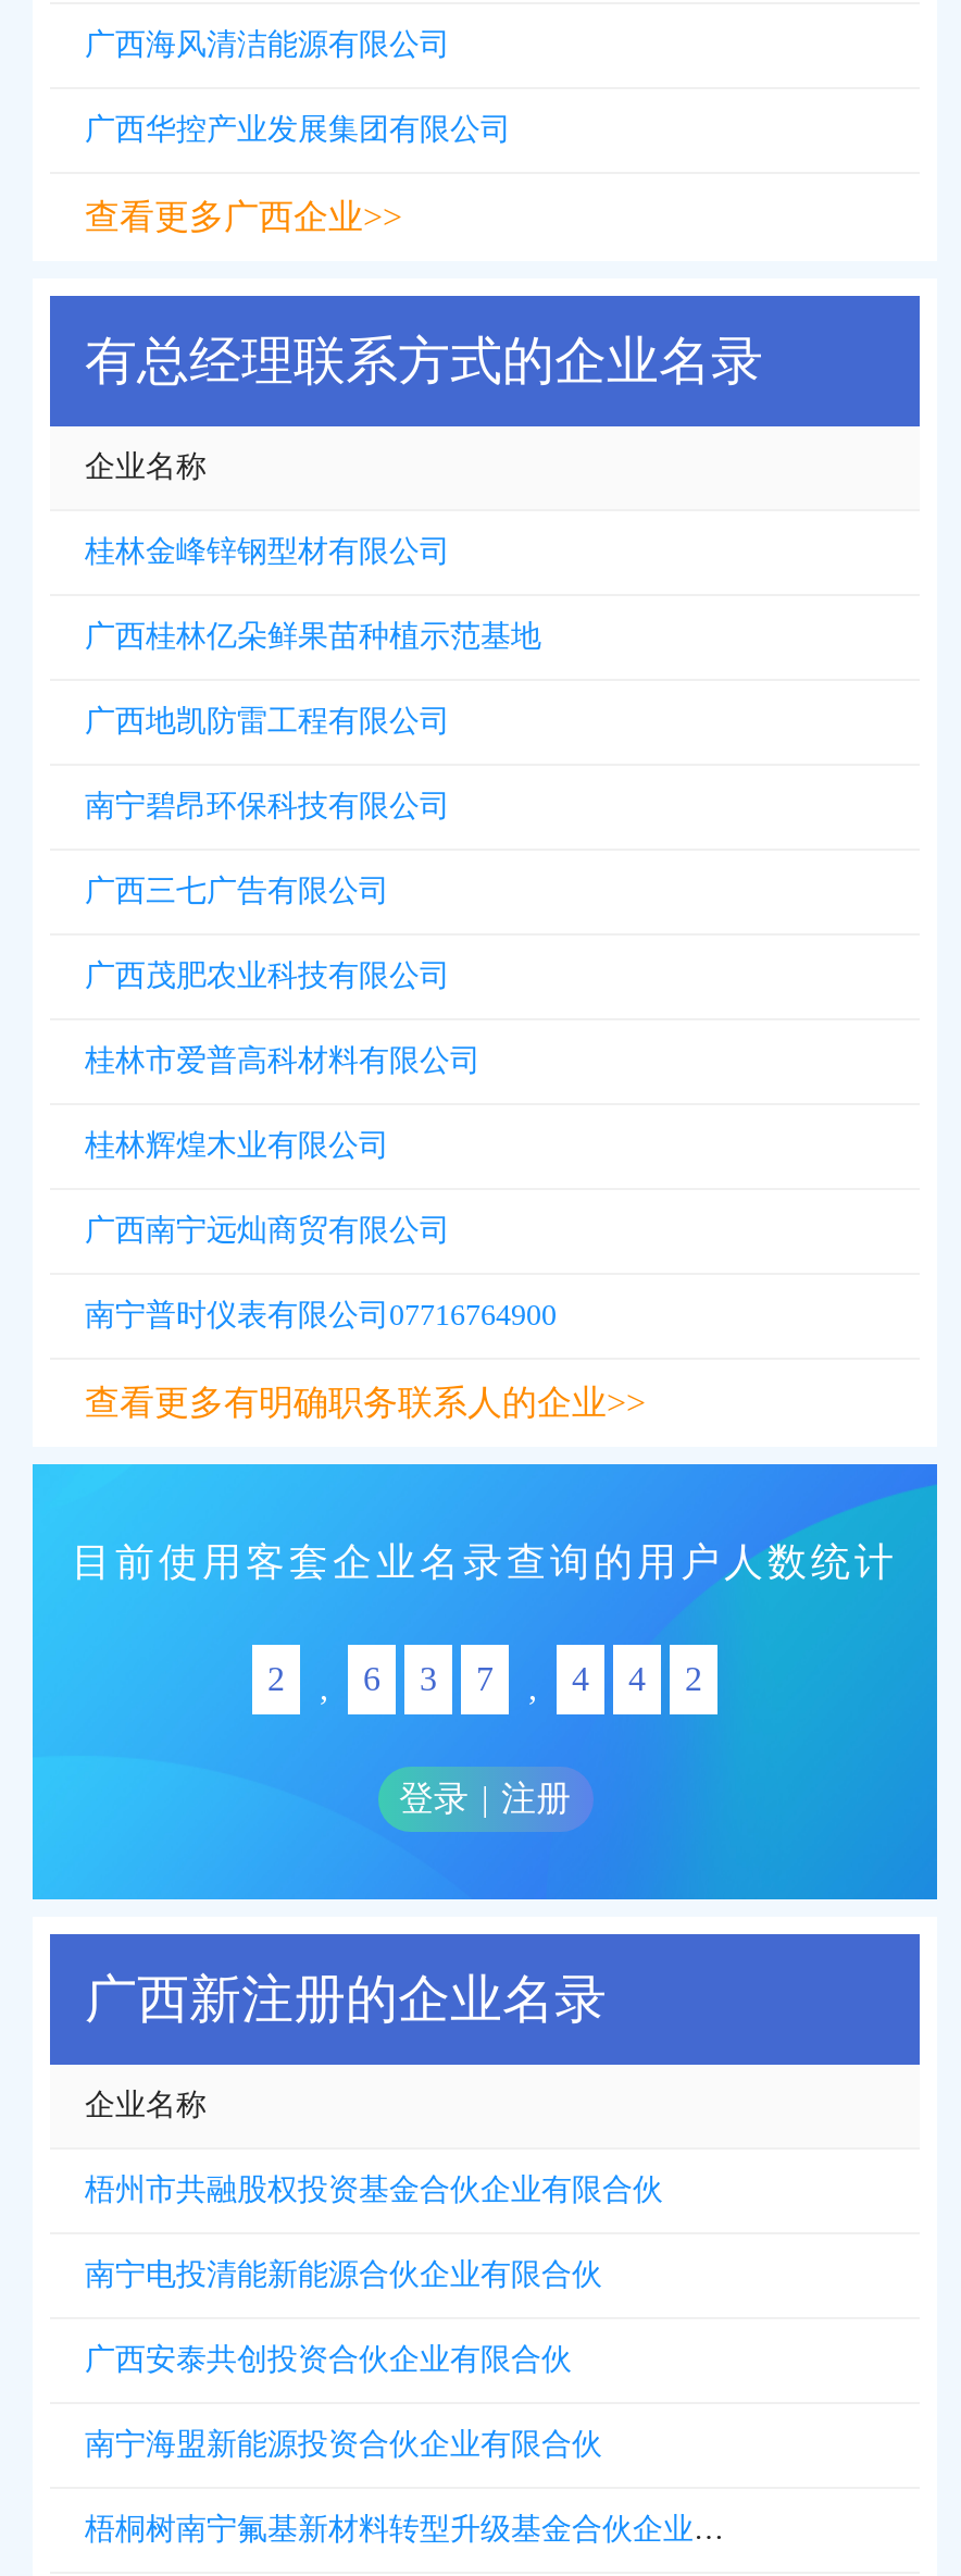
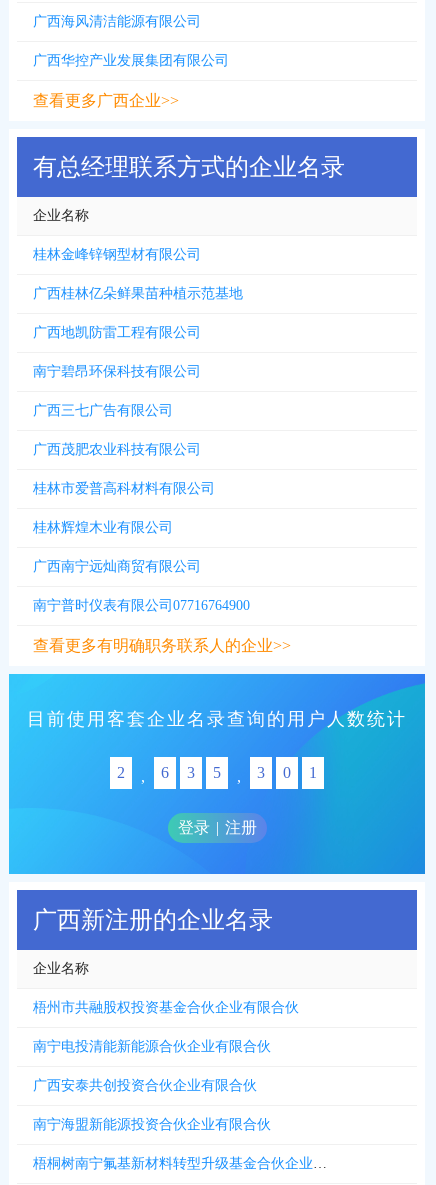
[476,1659,494,1696] 7 -> [213,763,221,780] 5
[572,1659,589,1696] 4 -> [257,763,265,780] 3
[628,1659,646,1696] 4 -> [283,763,291,780] 0
[685,1659,702,1696] 2 -> [309,763,317,780] 1

